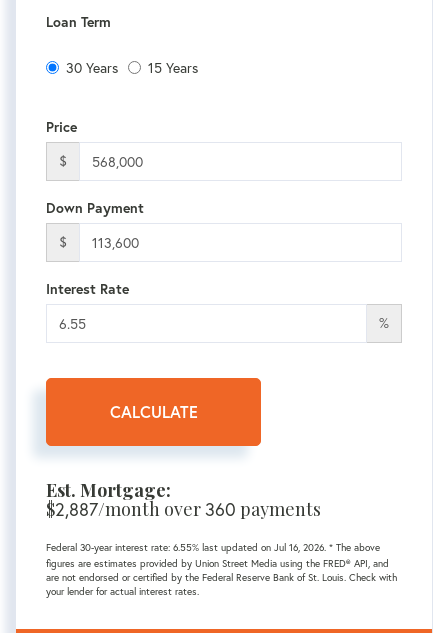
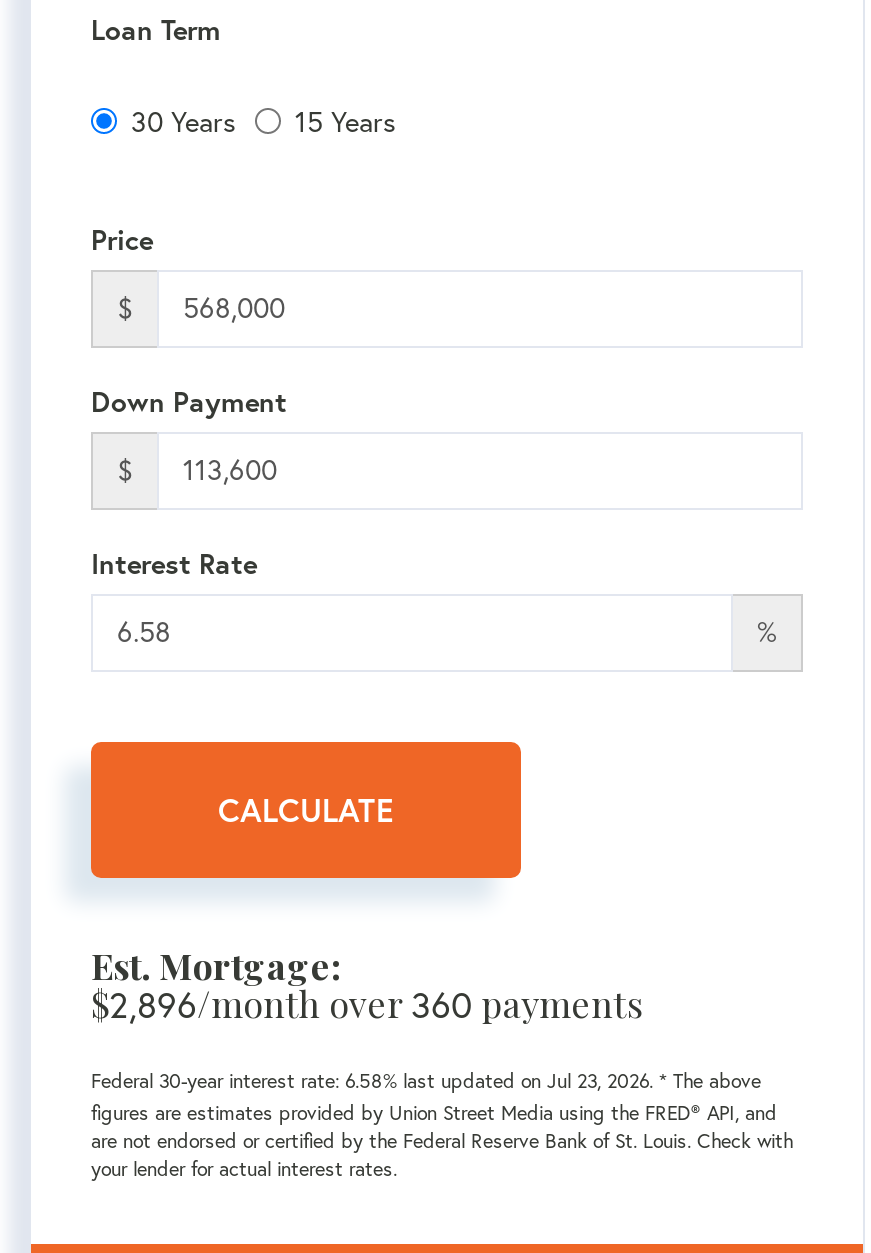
[46,497,321,521] $2,887/month over 360 payments -> [91,979,643,1027] $2,896/month over 360 payments
[46,541,380,554] Federal 30-year interest rate: 6.55% last updated on Jul 16, 2026. * The above -> [91,1067,761,1093] Federal 30-year interest rate: 6.58% last updated on Jul 23, 2026. * The above

